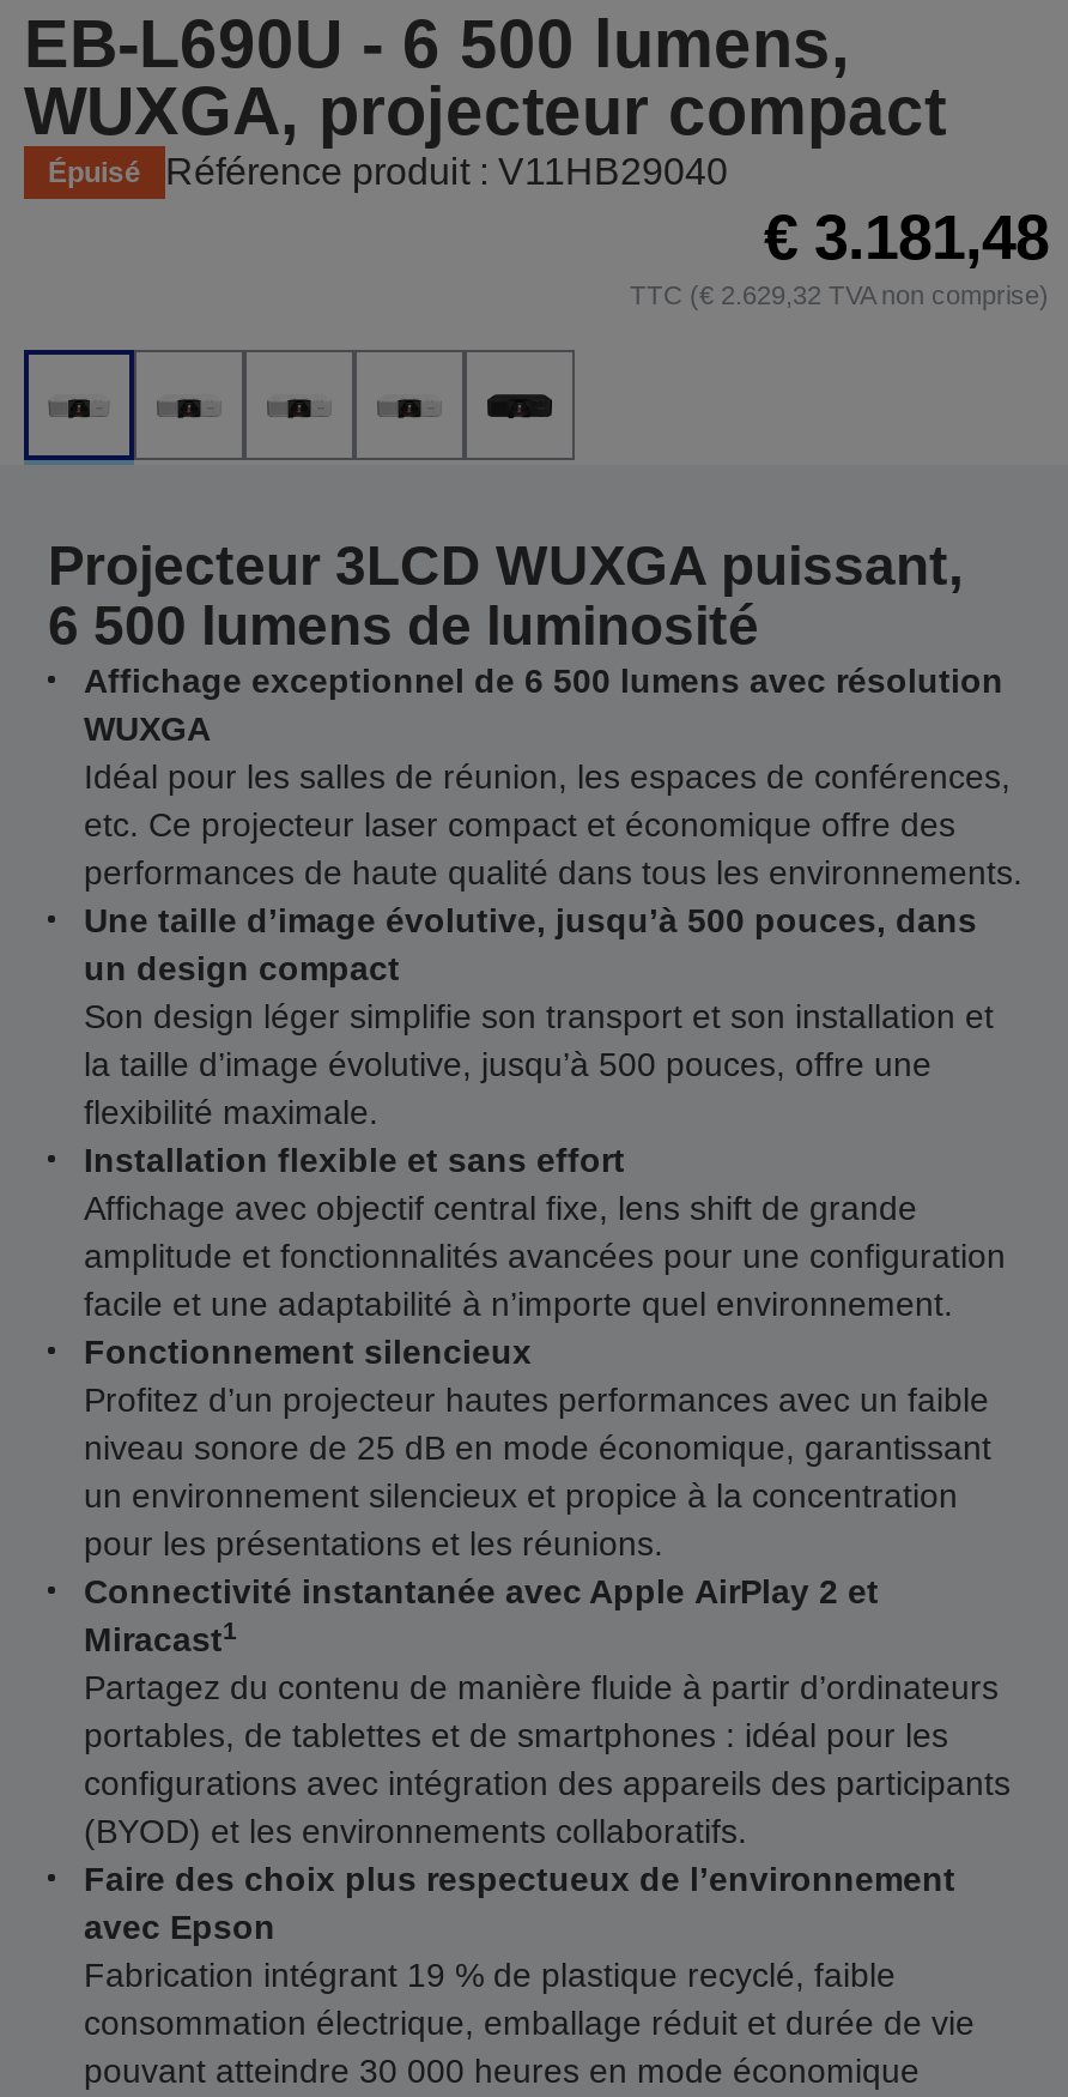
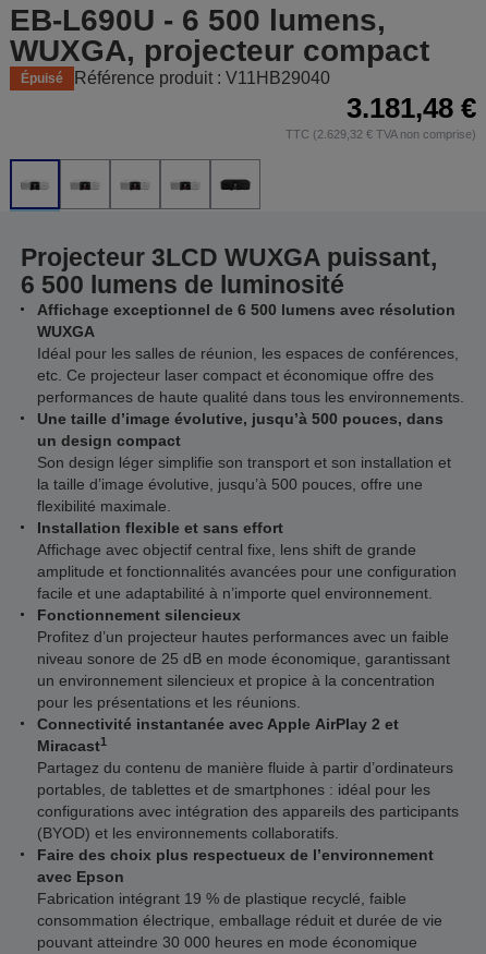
[764,201,1049,273] € 3.181,48 -> [347,92,476,124] 3.181,48 €
[630,280,1049,309] TTC (€ 2.629,32 TVA non comprise) -> [285,128,476,141] TTC (2.629,32 € TVA non comprise)

